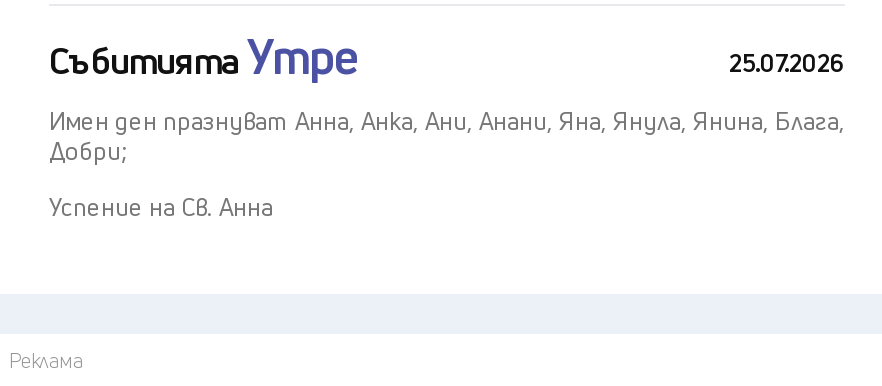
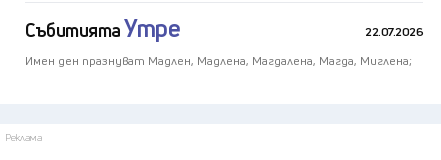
[49,46,845,224] 25.07.2026 | Имен ден празнуват Анна, Анка, Ани, Анани, Яна, Янула, Янина, Блага, | Добри; | Успение на Св. Анна -> [25,23,423,69] 22.07.2026 | Имен ден празнуват Мадлен, Мадлена, Магдалена, Магда, Миглена;

